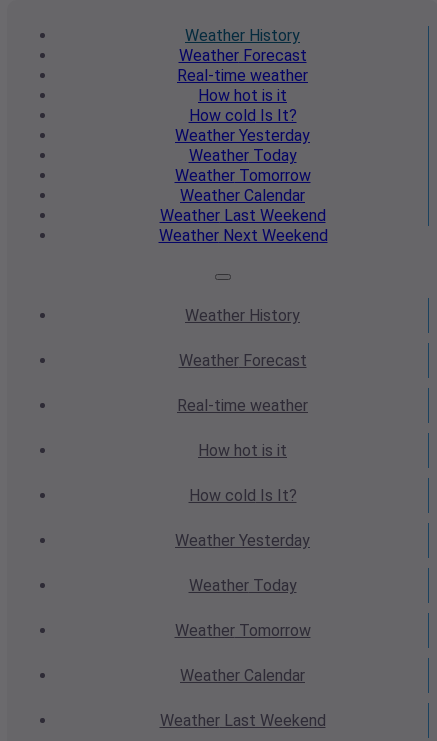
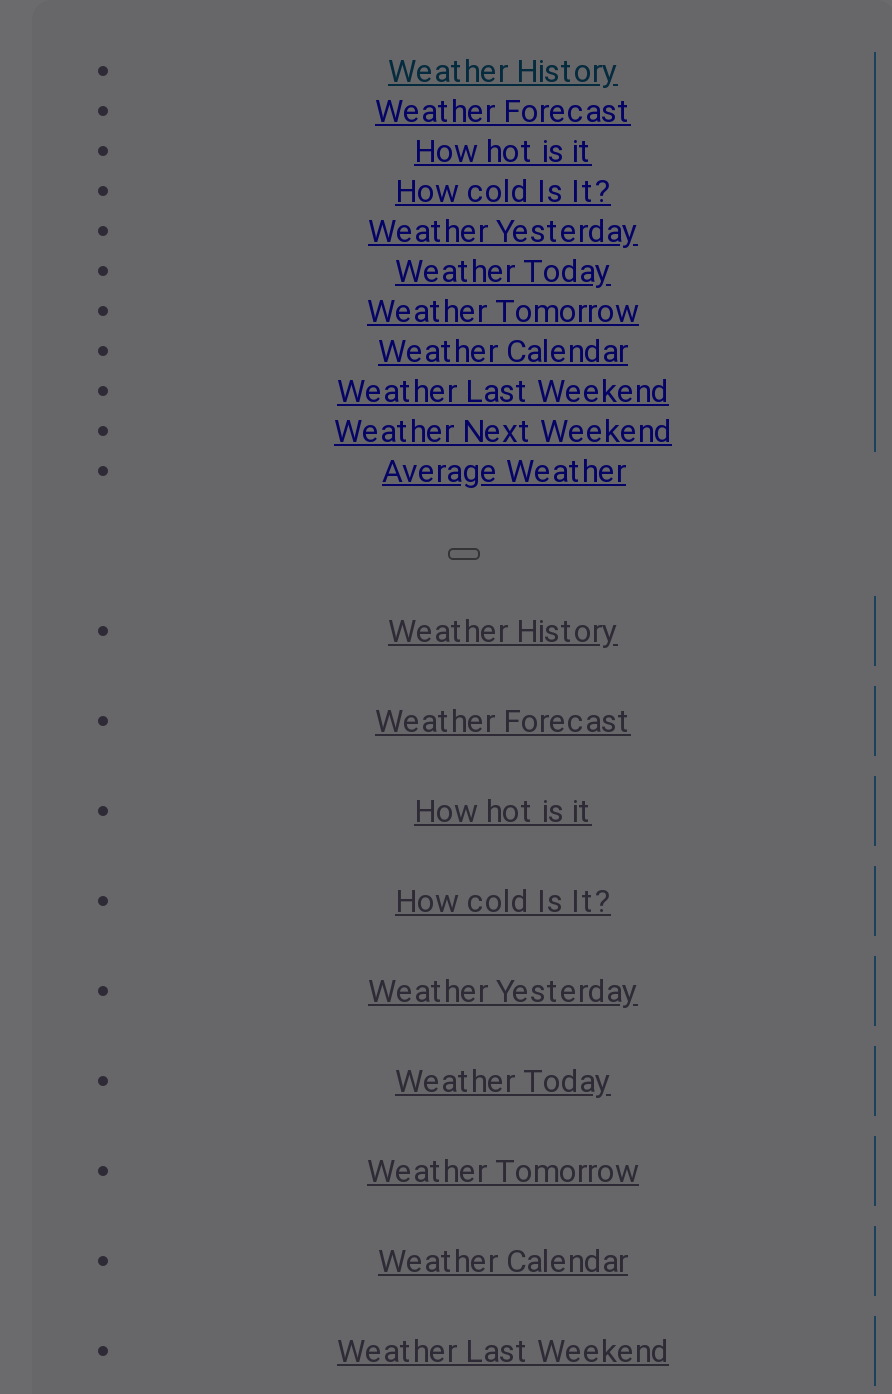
[177,66,308,85] Real-time weather -> none
none -> [382,452,626,490] Average Weather
[177,396,308,415] Real-time weather -> none

